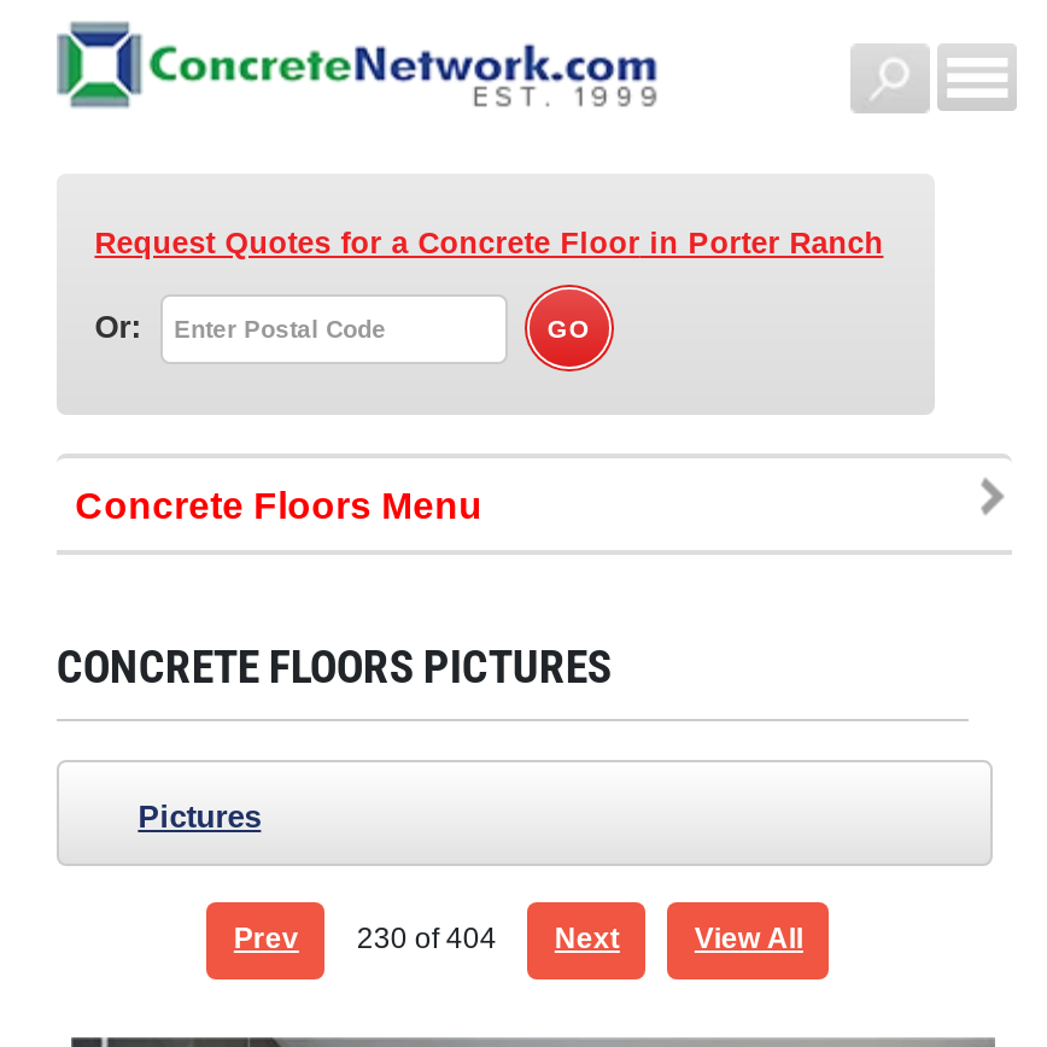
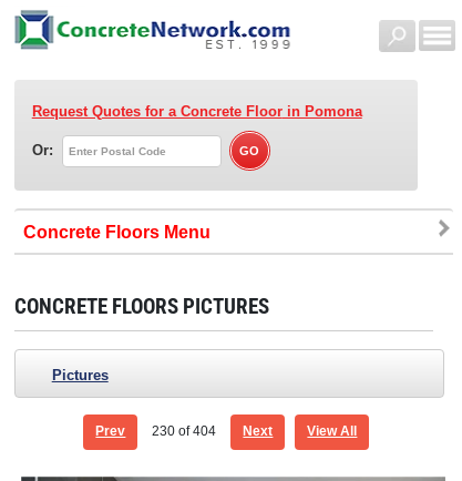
[95,226,883,260] Request Quotes for a Concrete Floor in Porter Ranch -> [32,104,362,119] Request Quotes for a Concrete Floor in Pomona

